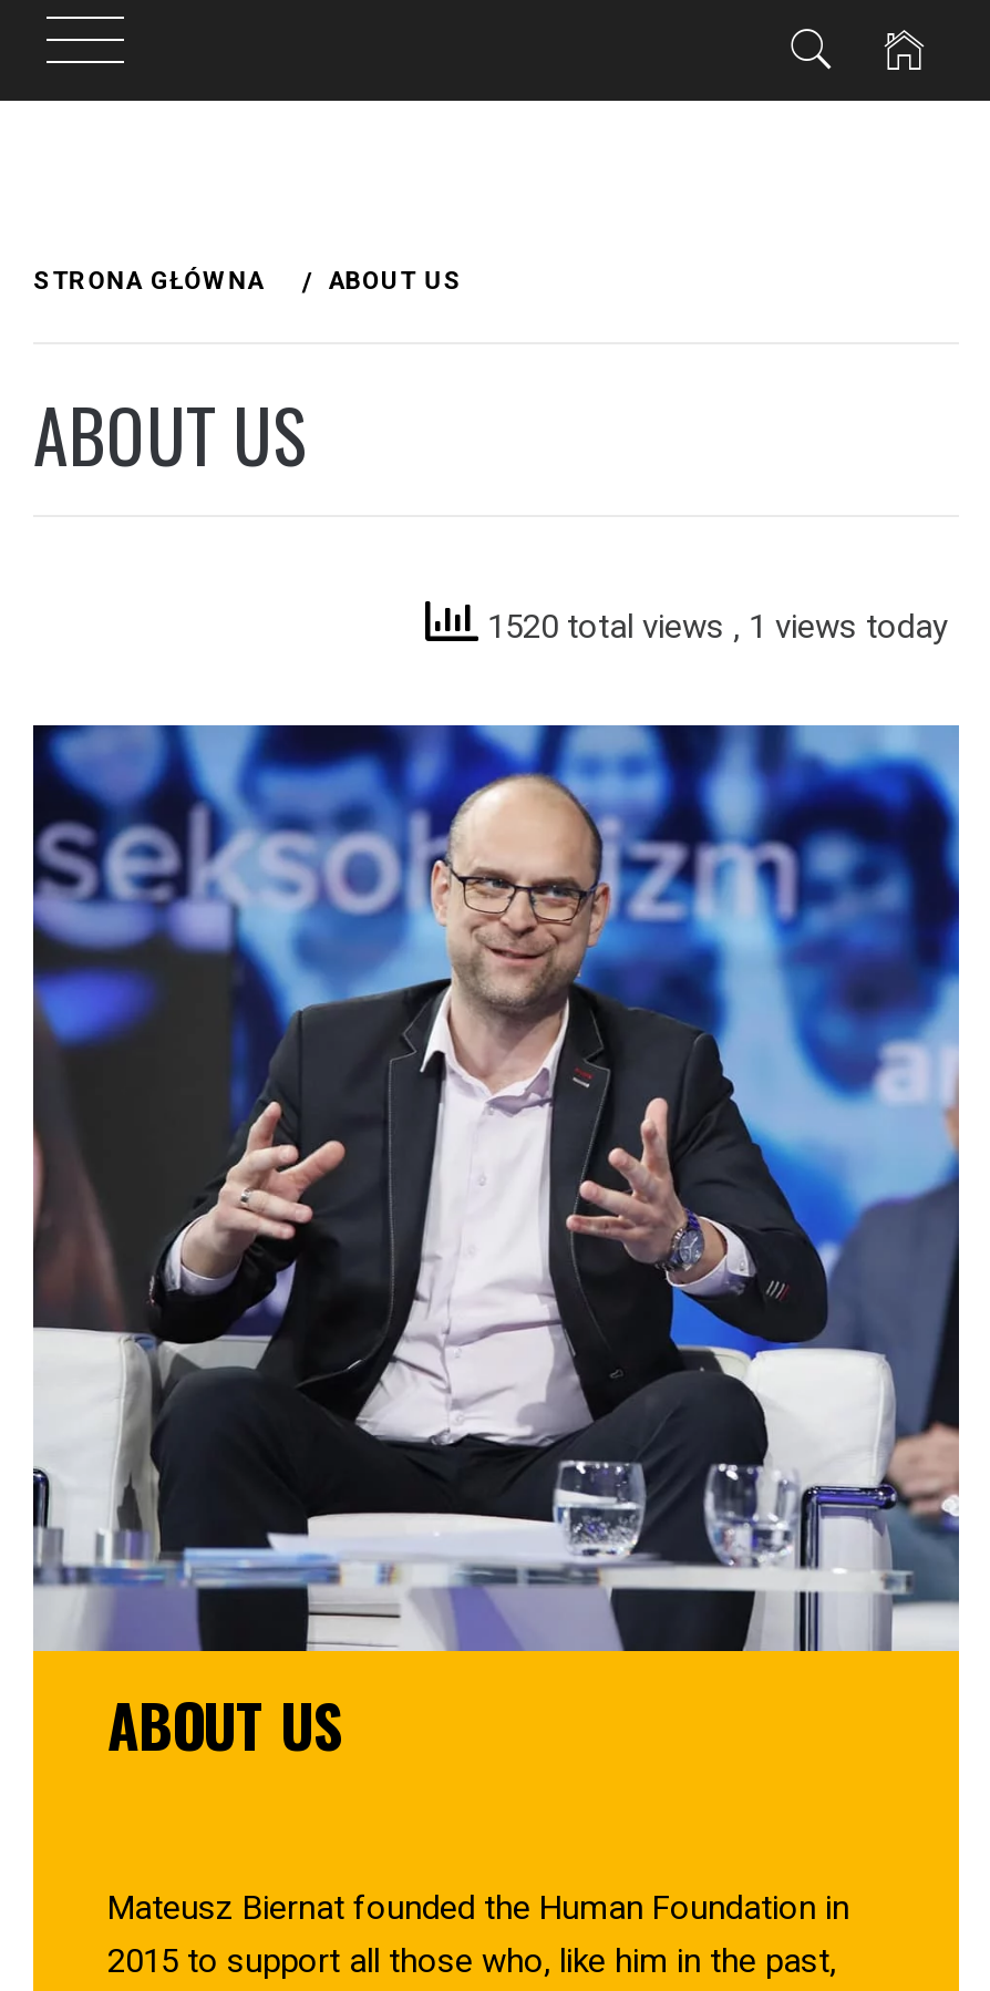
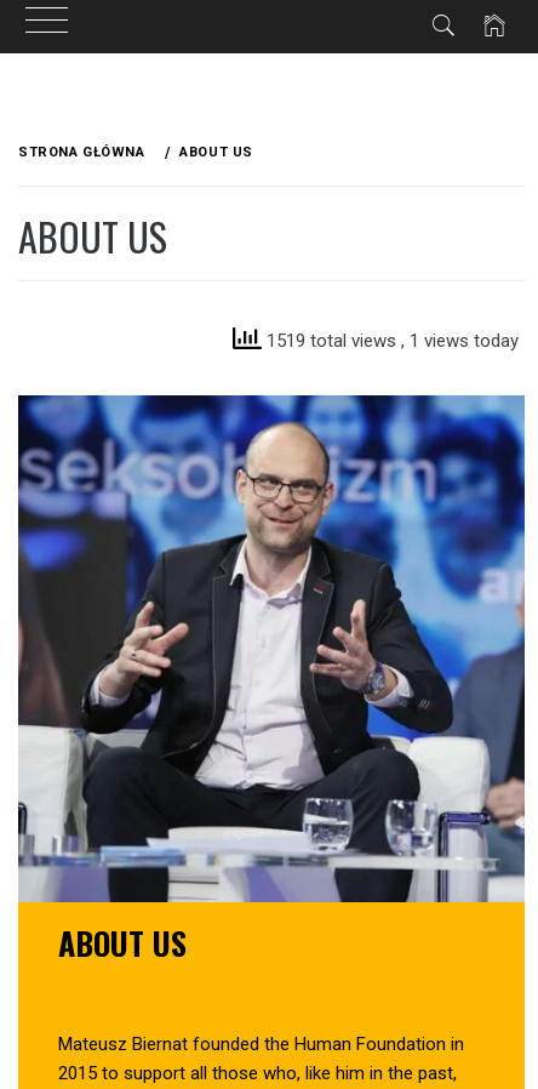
[478,607,948,647] 1520 total views, 1 views today -> [262,330,519,352] 1519 total views, 1 views today

